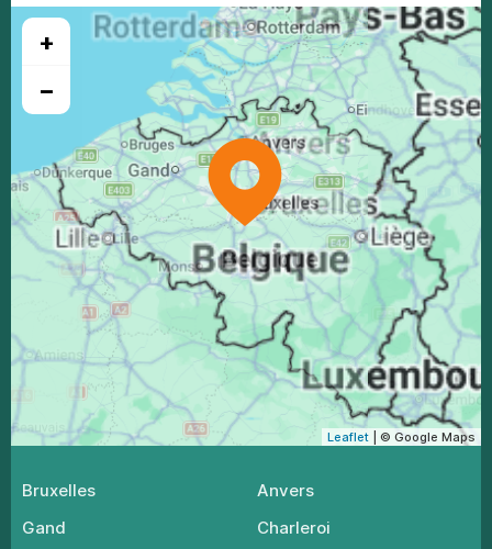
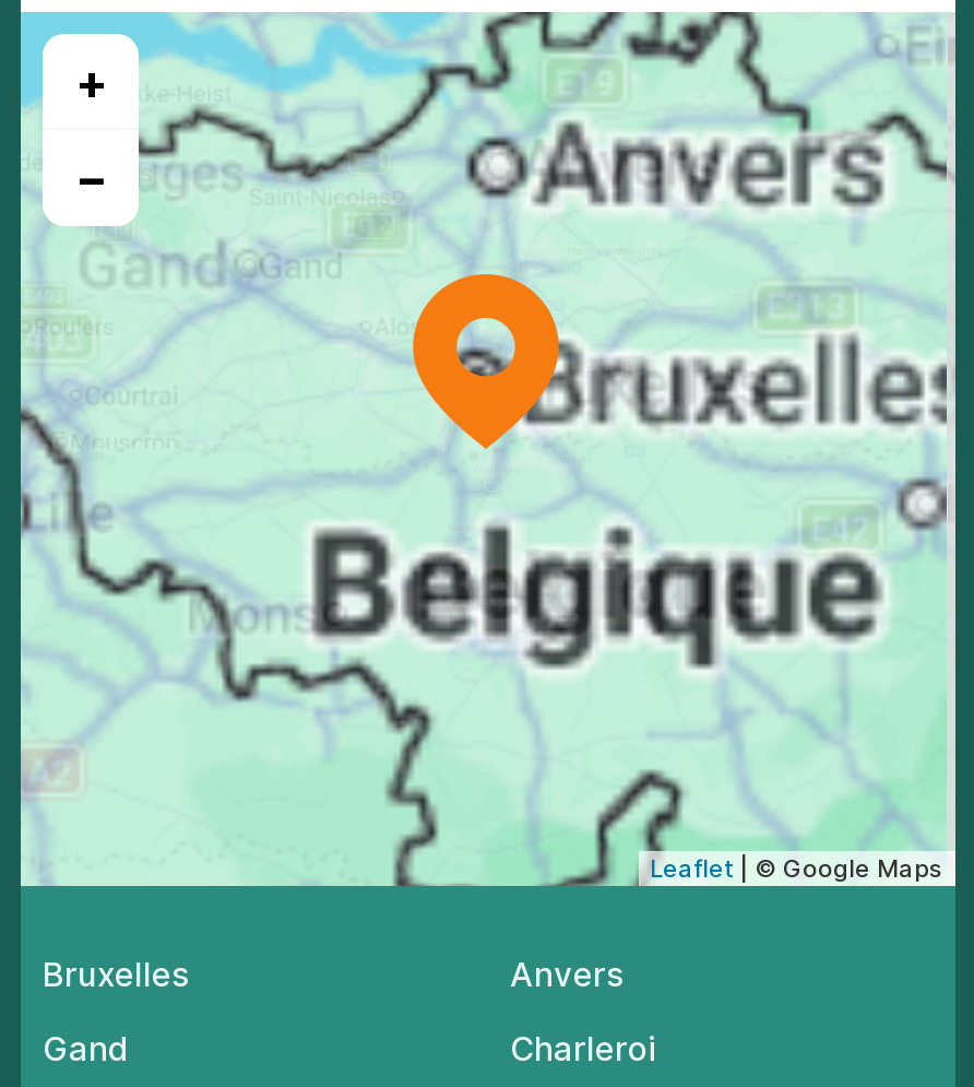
[10,5,481,447] [image] -> [21,10,955,886] [image]

